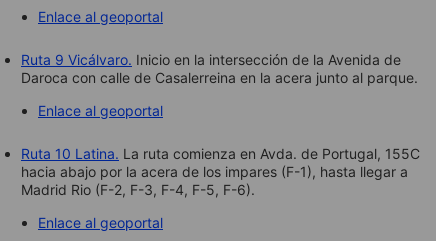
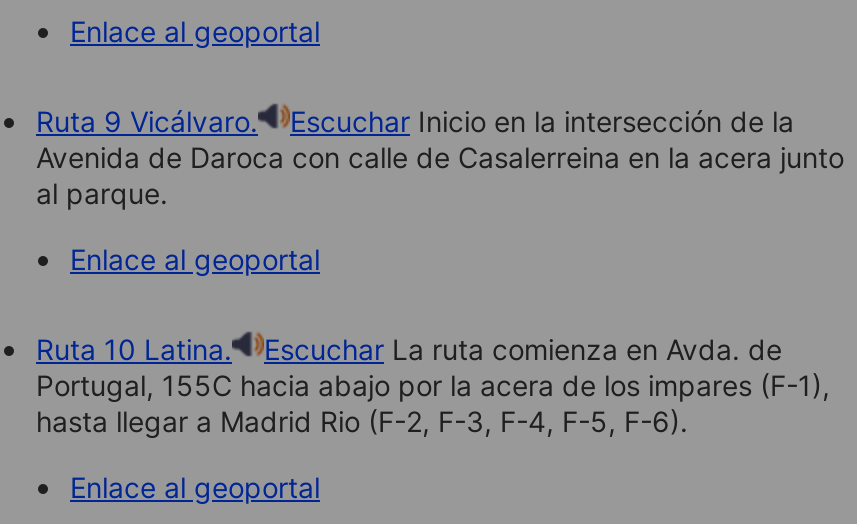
[21,51,418,86] Ruta 9 Vicálvaro. Inicio en la intersección de la Avenida de | Daroca con calle de Casalerreina en la acera junto al parque. -> [36,105,844,211] Ruta 9 Vicálvaro. | Escuchar Inicio en la intersección de la | Avenida de Daroca con calle de Casalerreina en la acera junto | al parque.
[21,145,420,198] Ruta 10 Latina. La ruta comienza en Avda. de Portugal, 155C | hacia abajo por la acera de los impares (F-1), hasta llegar a | Madrid Rio (F-2, F-3, F-4, F-5, F-6). -> [36,333,830,439] Ruta 10 Latina. | Escuchar La ruta comienza en Avda. de | Portugal, 155C hacia abajo por la acera de los impares (F-1), | hasta llegar a Madrid Rio (F-2, F-3, F-4, F-5, F-6).

